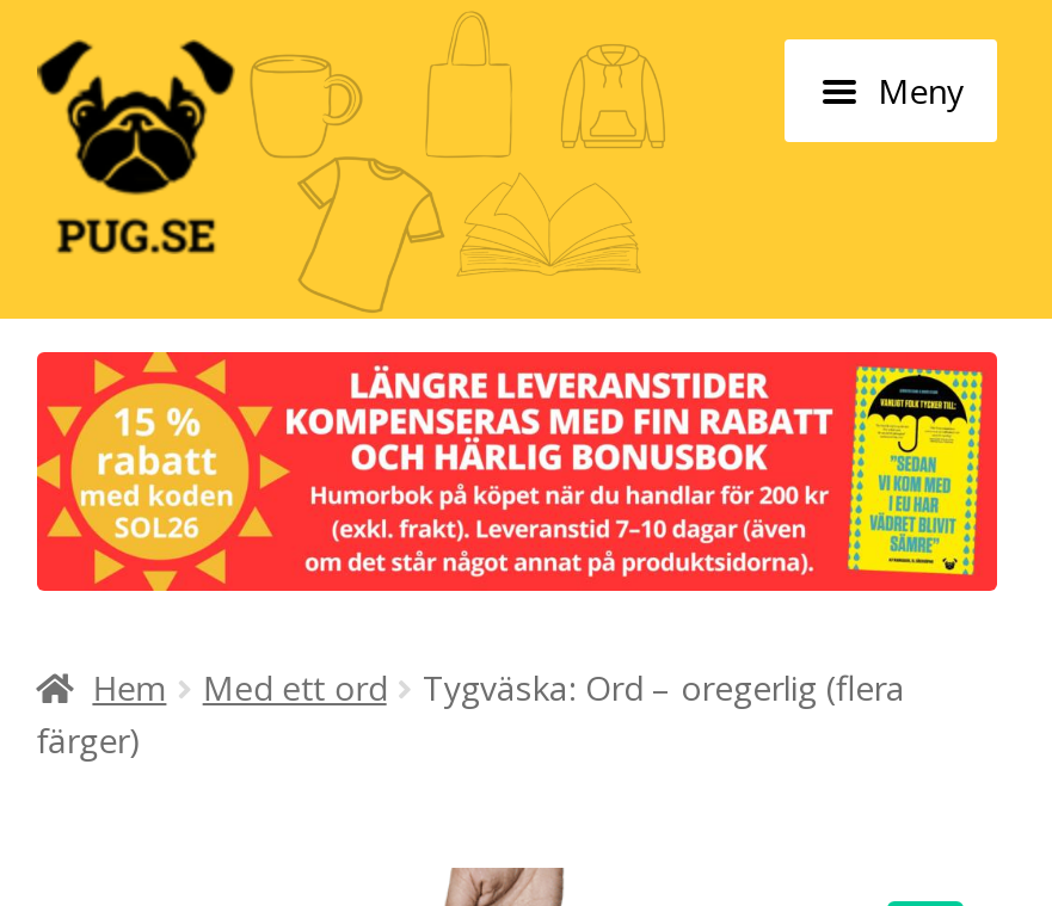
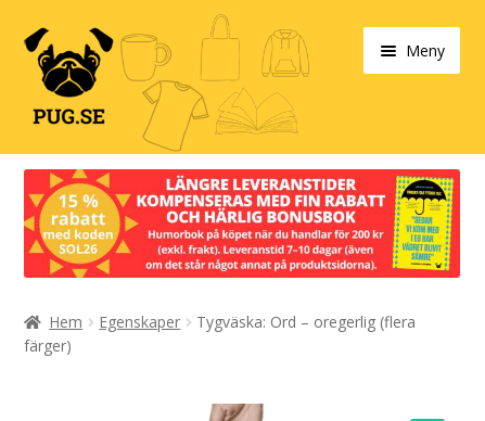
[203,666,386,711] Med ett ord -> [99,312,180,332] Egenskaper

